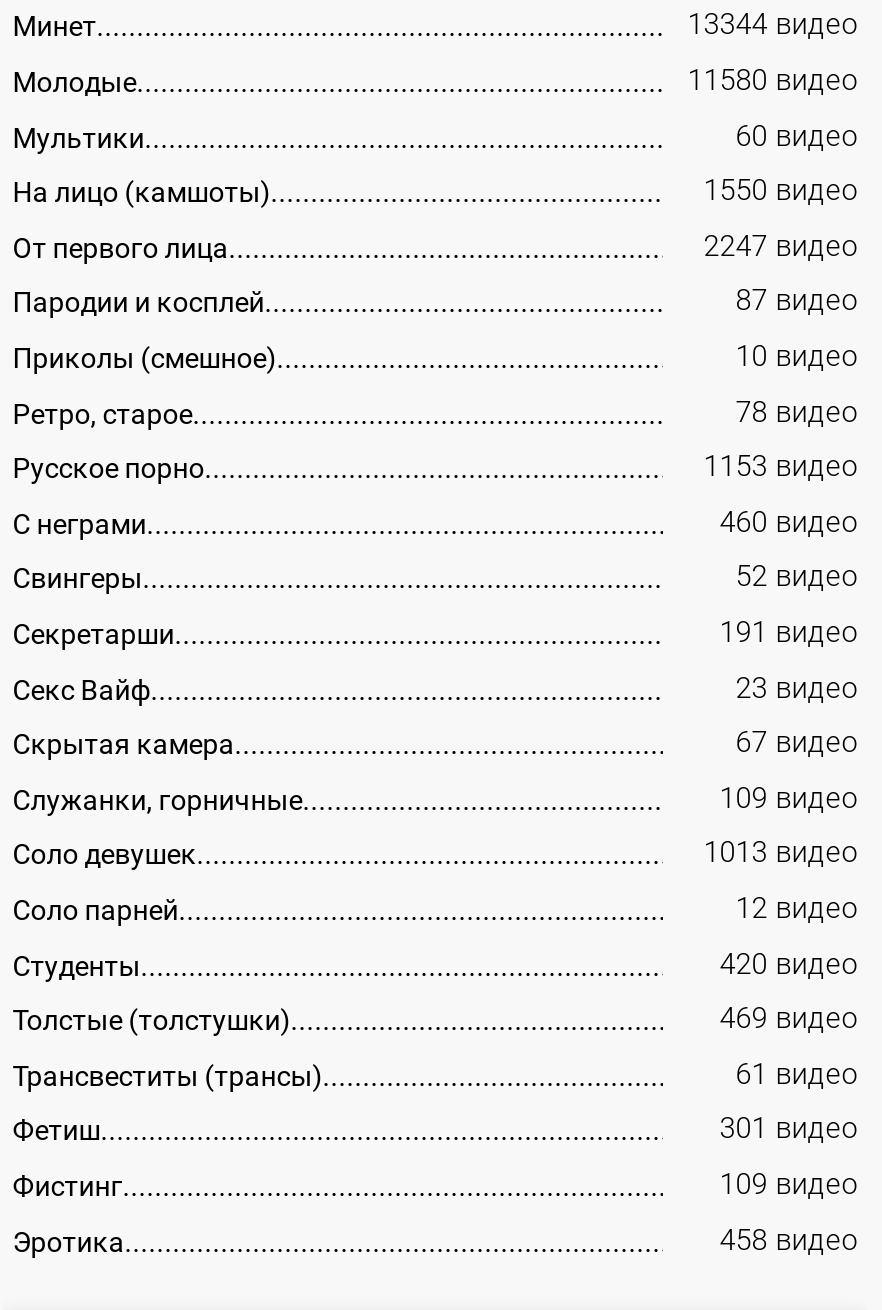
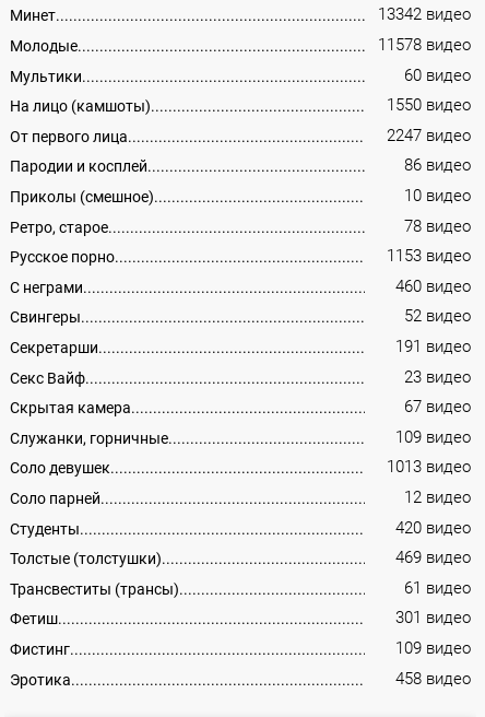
[688,9,858,43] 13344 видео -> [378,6,471,25] 13342 видео
[688,64,858,98] 11580 видео -> [378,36,471,55] 11578 видео
[736,285,858,319] 87 видео -> [404,157,471,175] 86 видео

